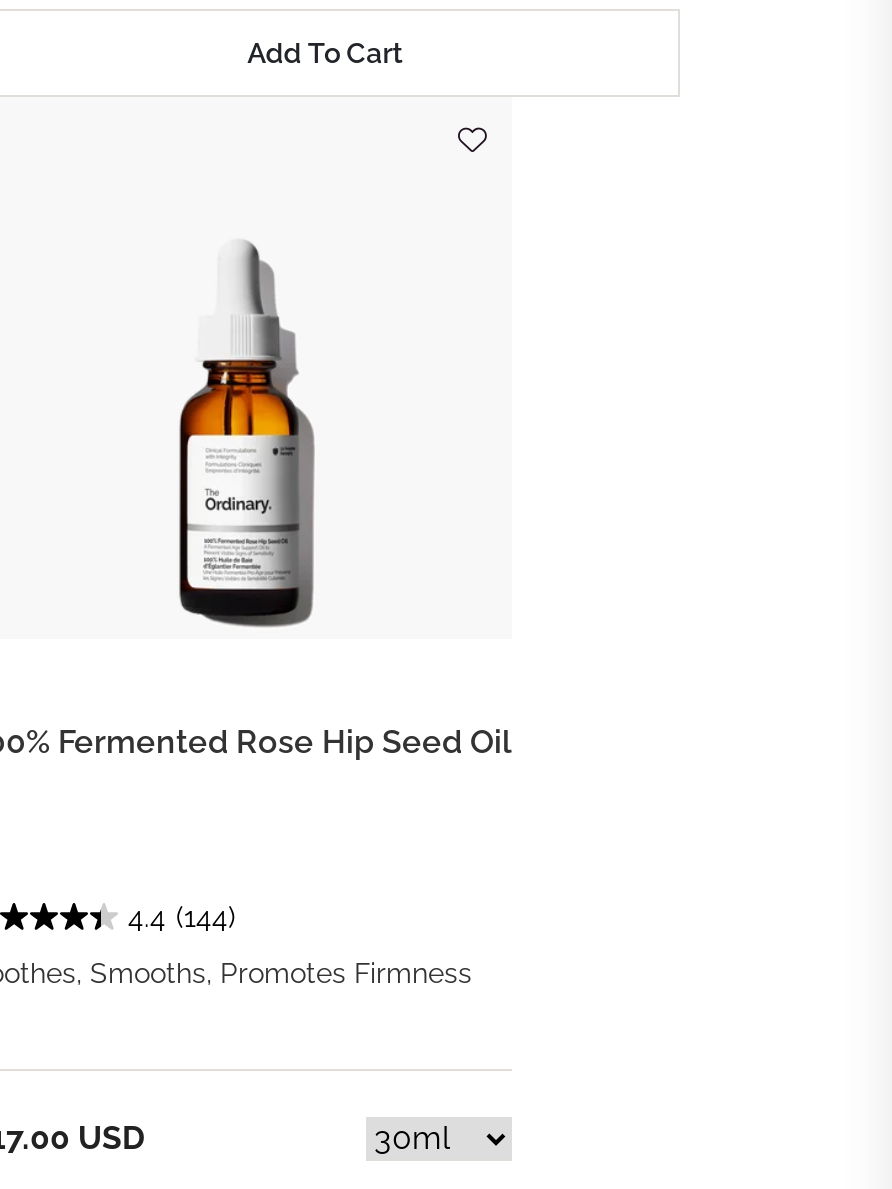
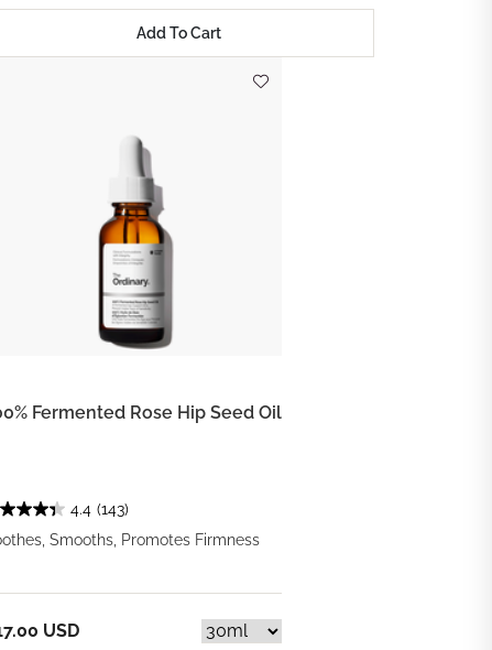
[128,901,236,933] 4.4 (144) -> [70,500,129,518] 4.4 (143)

